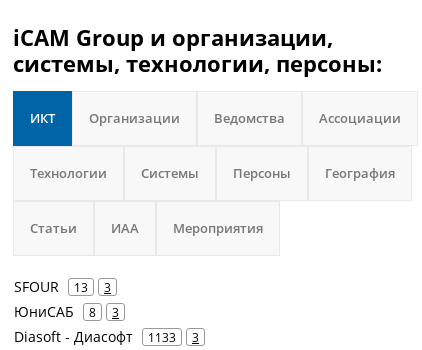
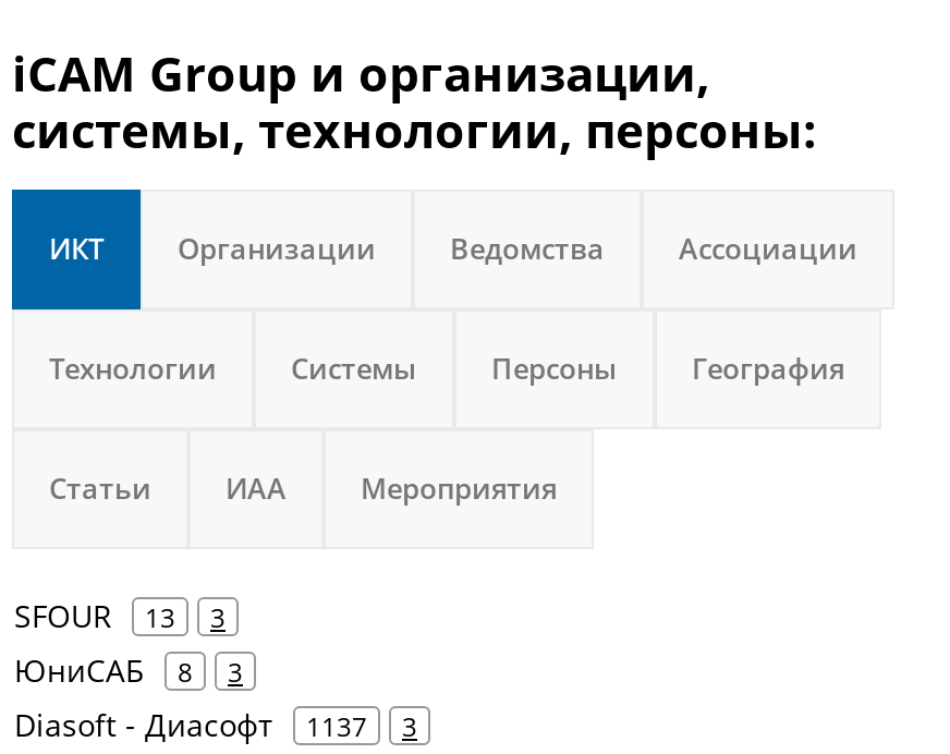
[14,327,199,346] Diasoft - Диасофт 1133 3 -> [14,704,417,745] Diasoft - Диасофт 1137 3

